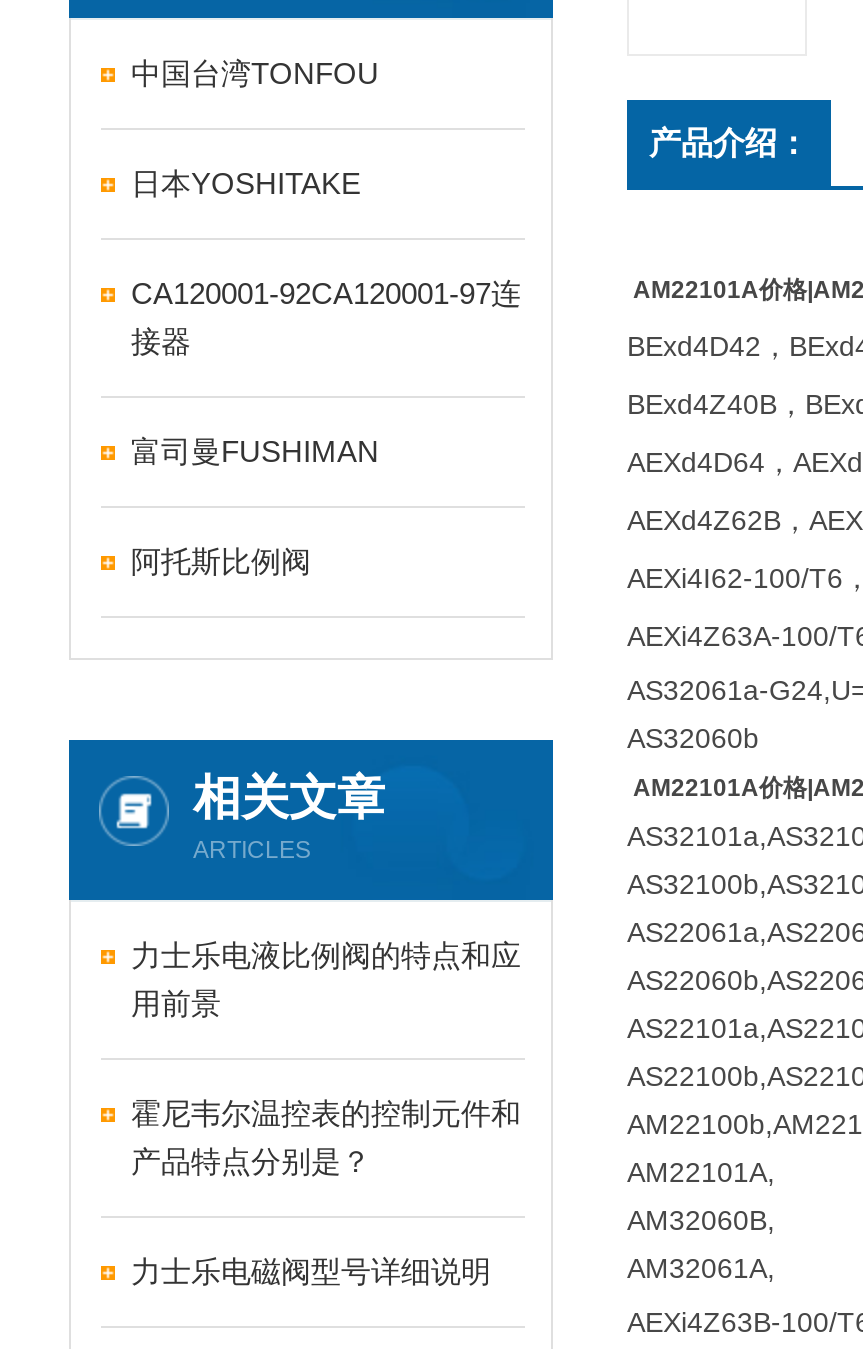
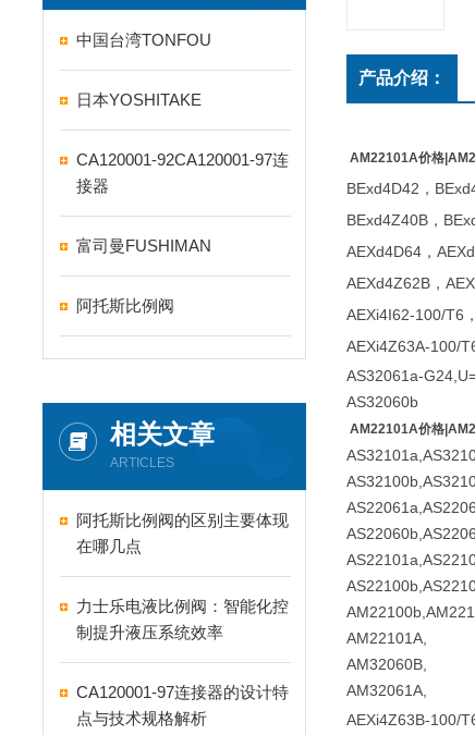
[131,938,521,1020] 力士乐电液比例阀的特点和应 | 用前景 -> [76,511,289,555] 阿托斯比例阀的区别主要体现 | 在哪几点
[131,1096,521,1178] 霍尼韦尔温控表的控制元件和 | 产品特点分别是？ -> [76,597,289,641] 力士乐电液比例阀：智能化控 | 制提升液压系统效率
[131,1254,491,1288] 力士乐电磁阀型号详细说明 -> [76,683,289,727] CA120001-97连接器的设计特 | 点与技术规格解析

